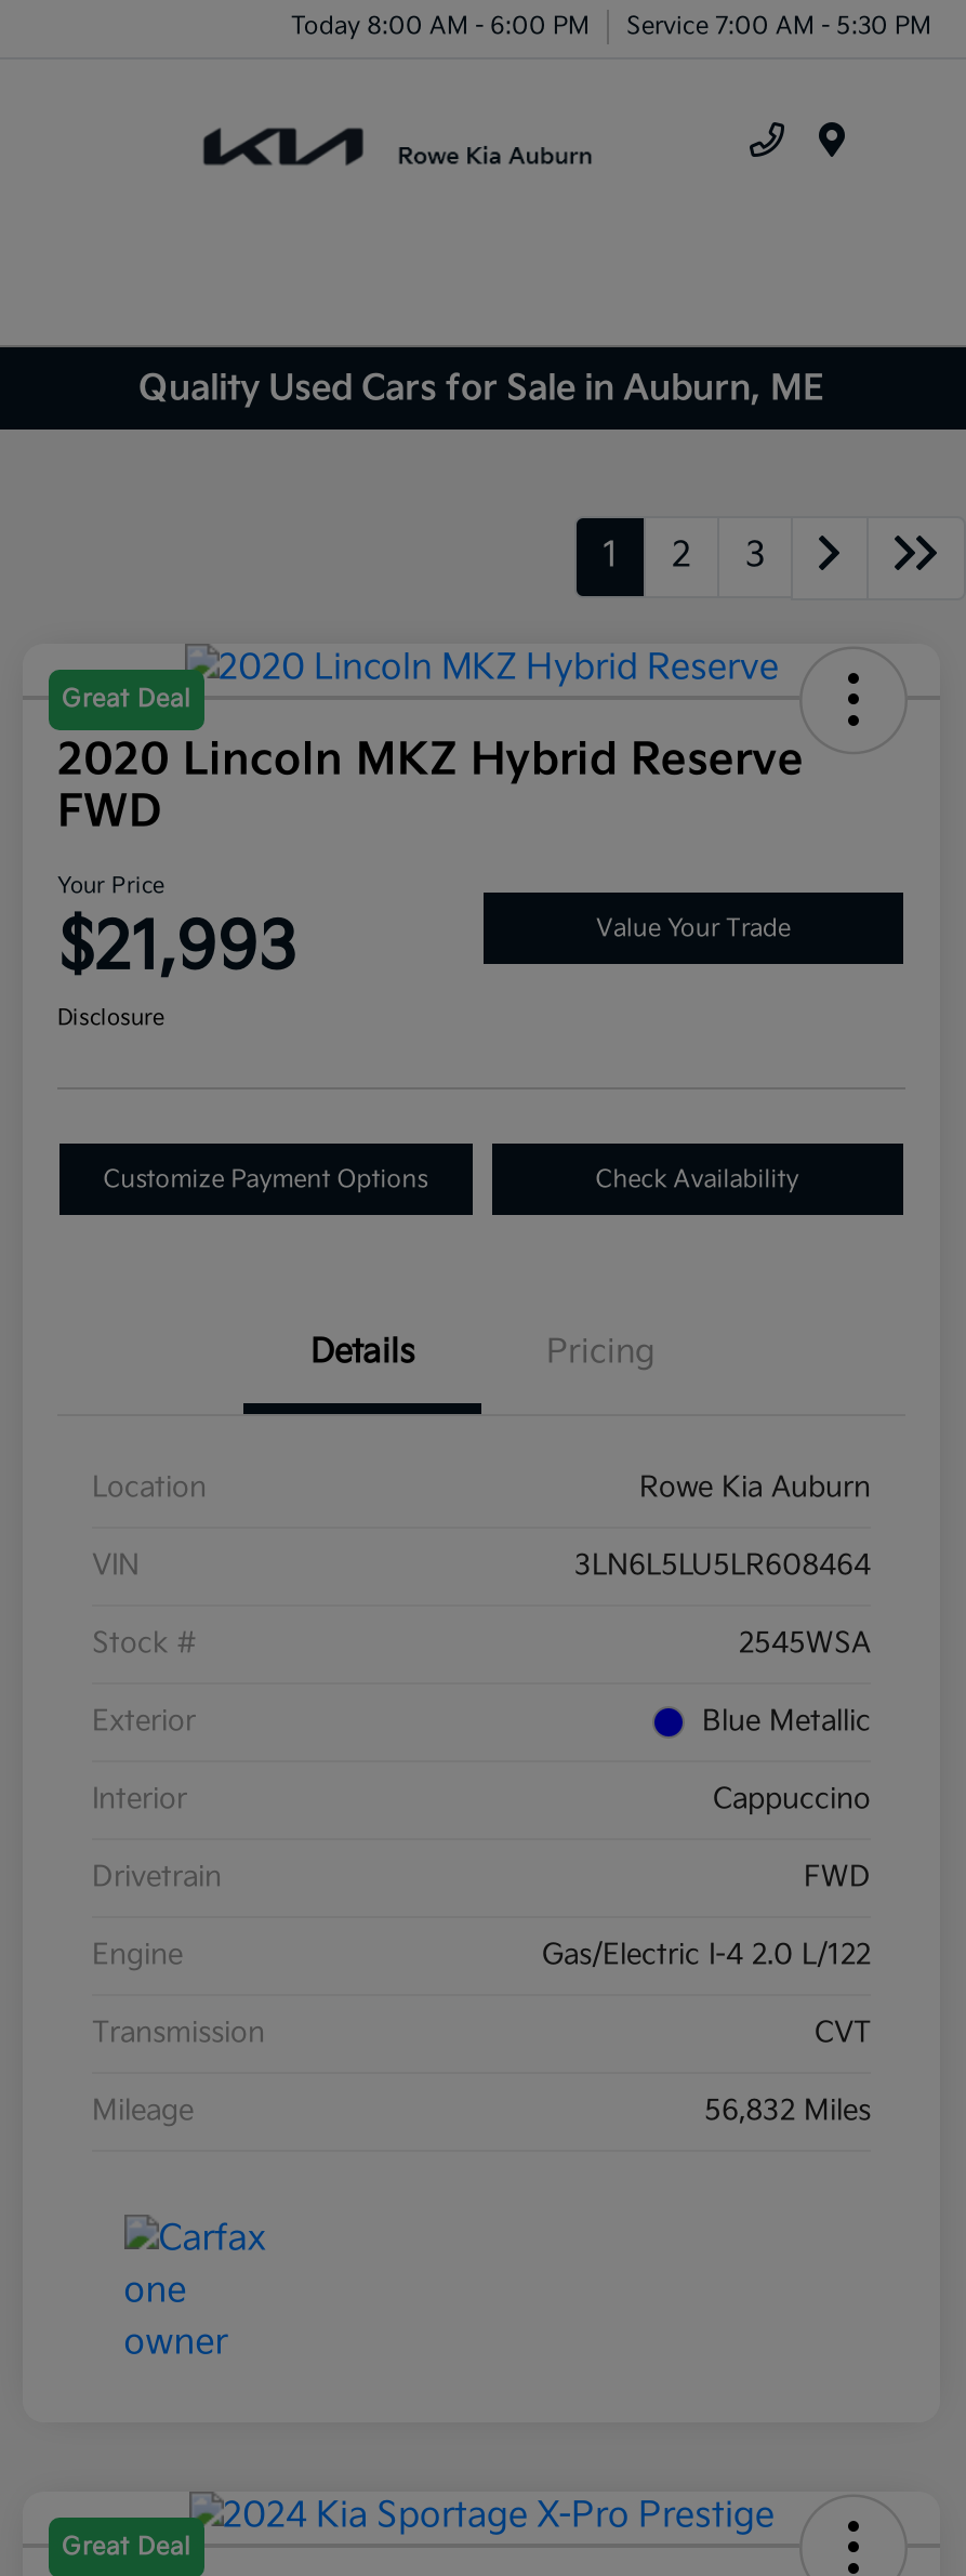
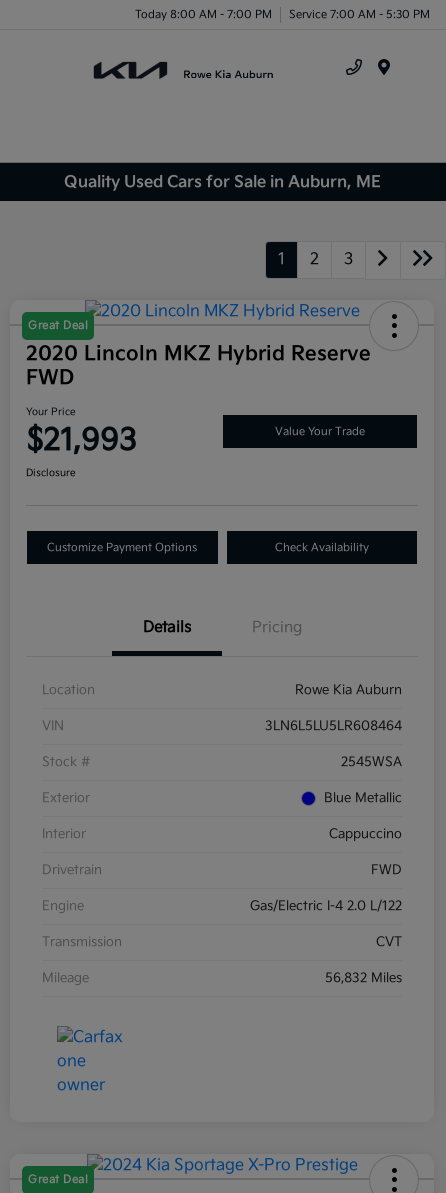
[291,11,931,39] Today 8:00 AM - 6:00 PM Service 7:00 AM - 5:30 PM -> [135,7,430,20] Today 8:00 AM - 7:00 PM Service 7:00 AM - 5:30 PM

